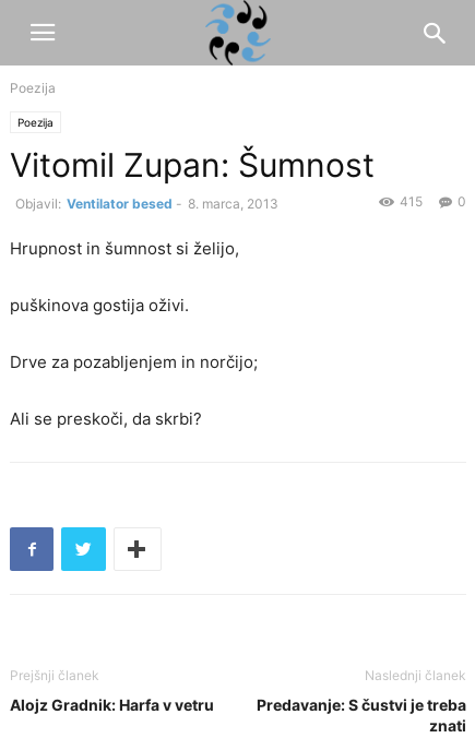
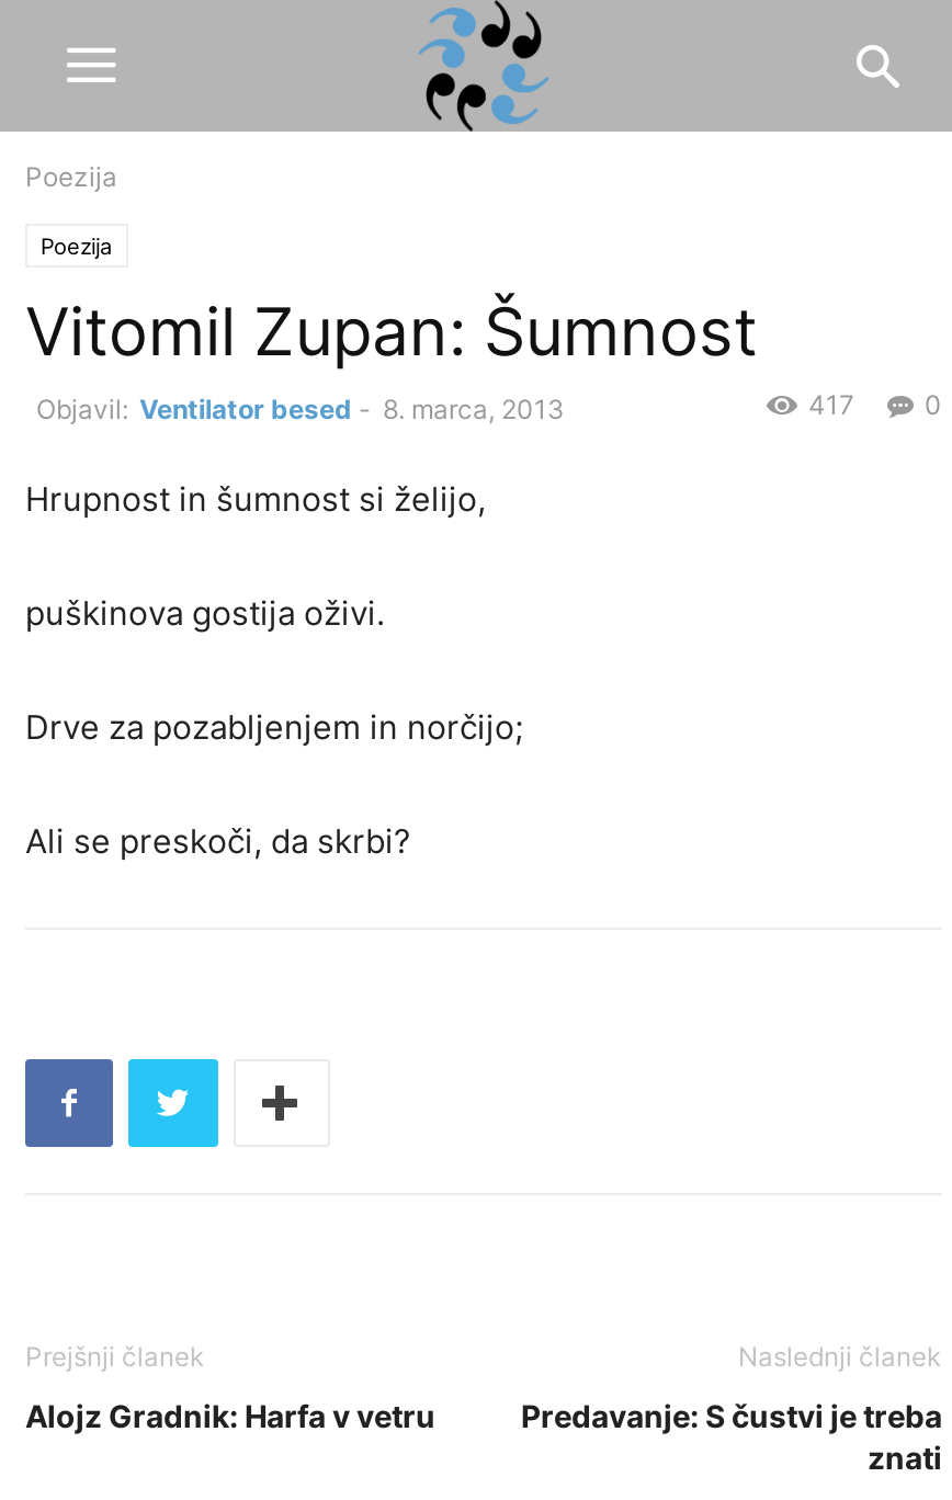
[400,193,423,210] 415 -> [808,388,854,421] 417

